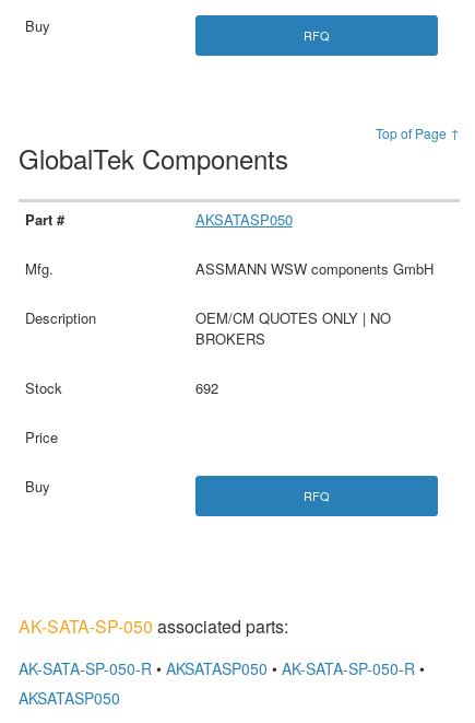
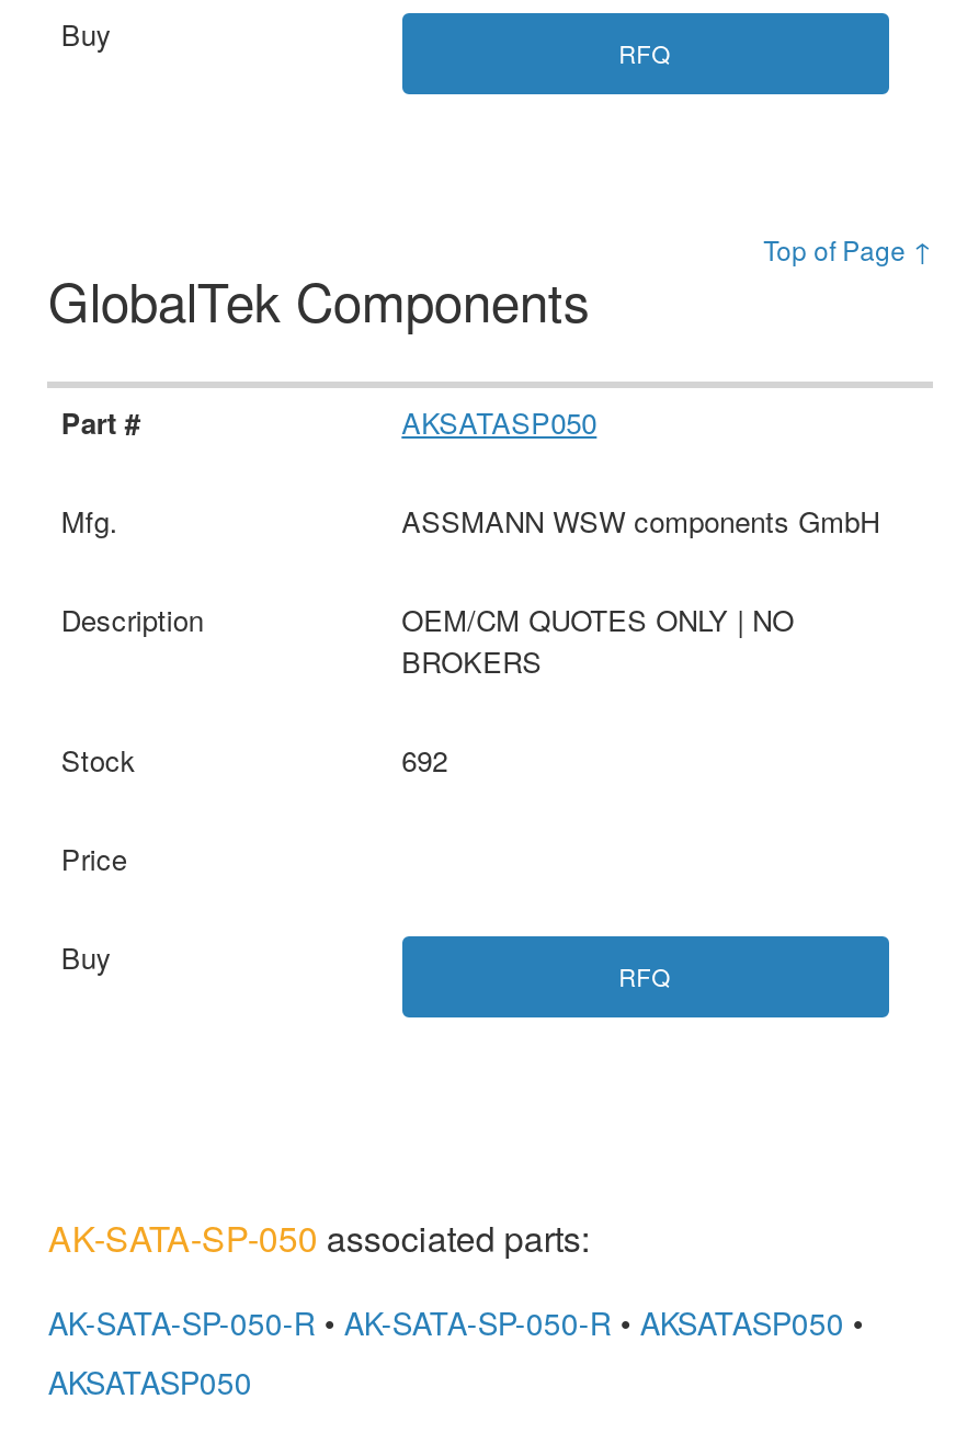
[19,658,425,680] AK-SATA-SP-050-R • AKSATASP050 • AK-SATA-SP-050-R • -> [48,1301,864,1345] AK-SATA-SP-050-R • AK-SATA-SP-050-R • AKSATASP050 •

